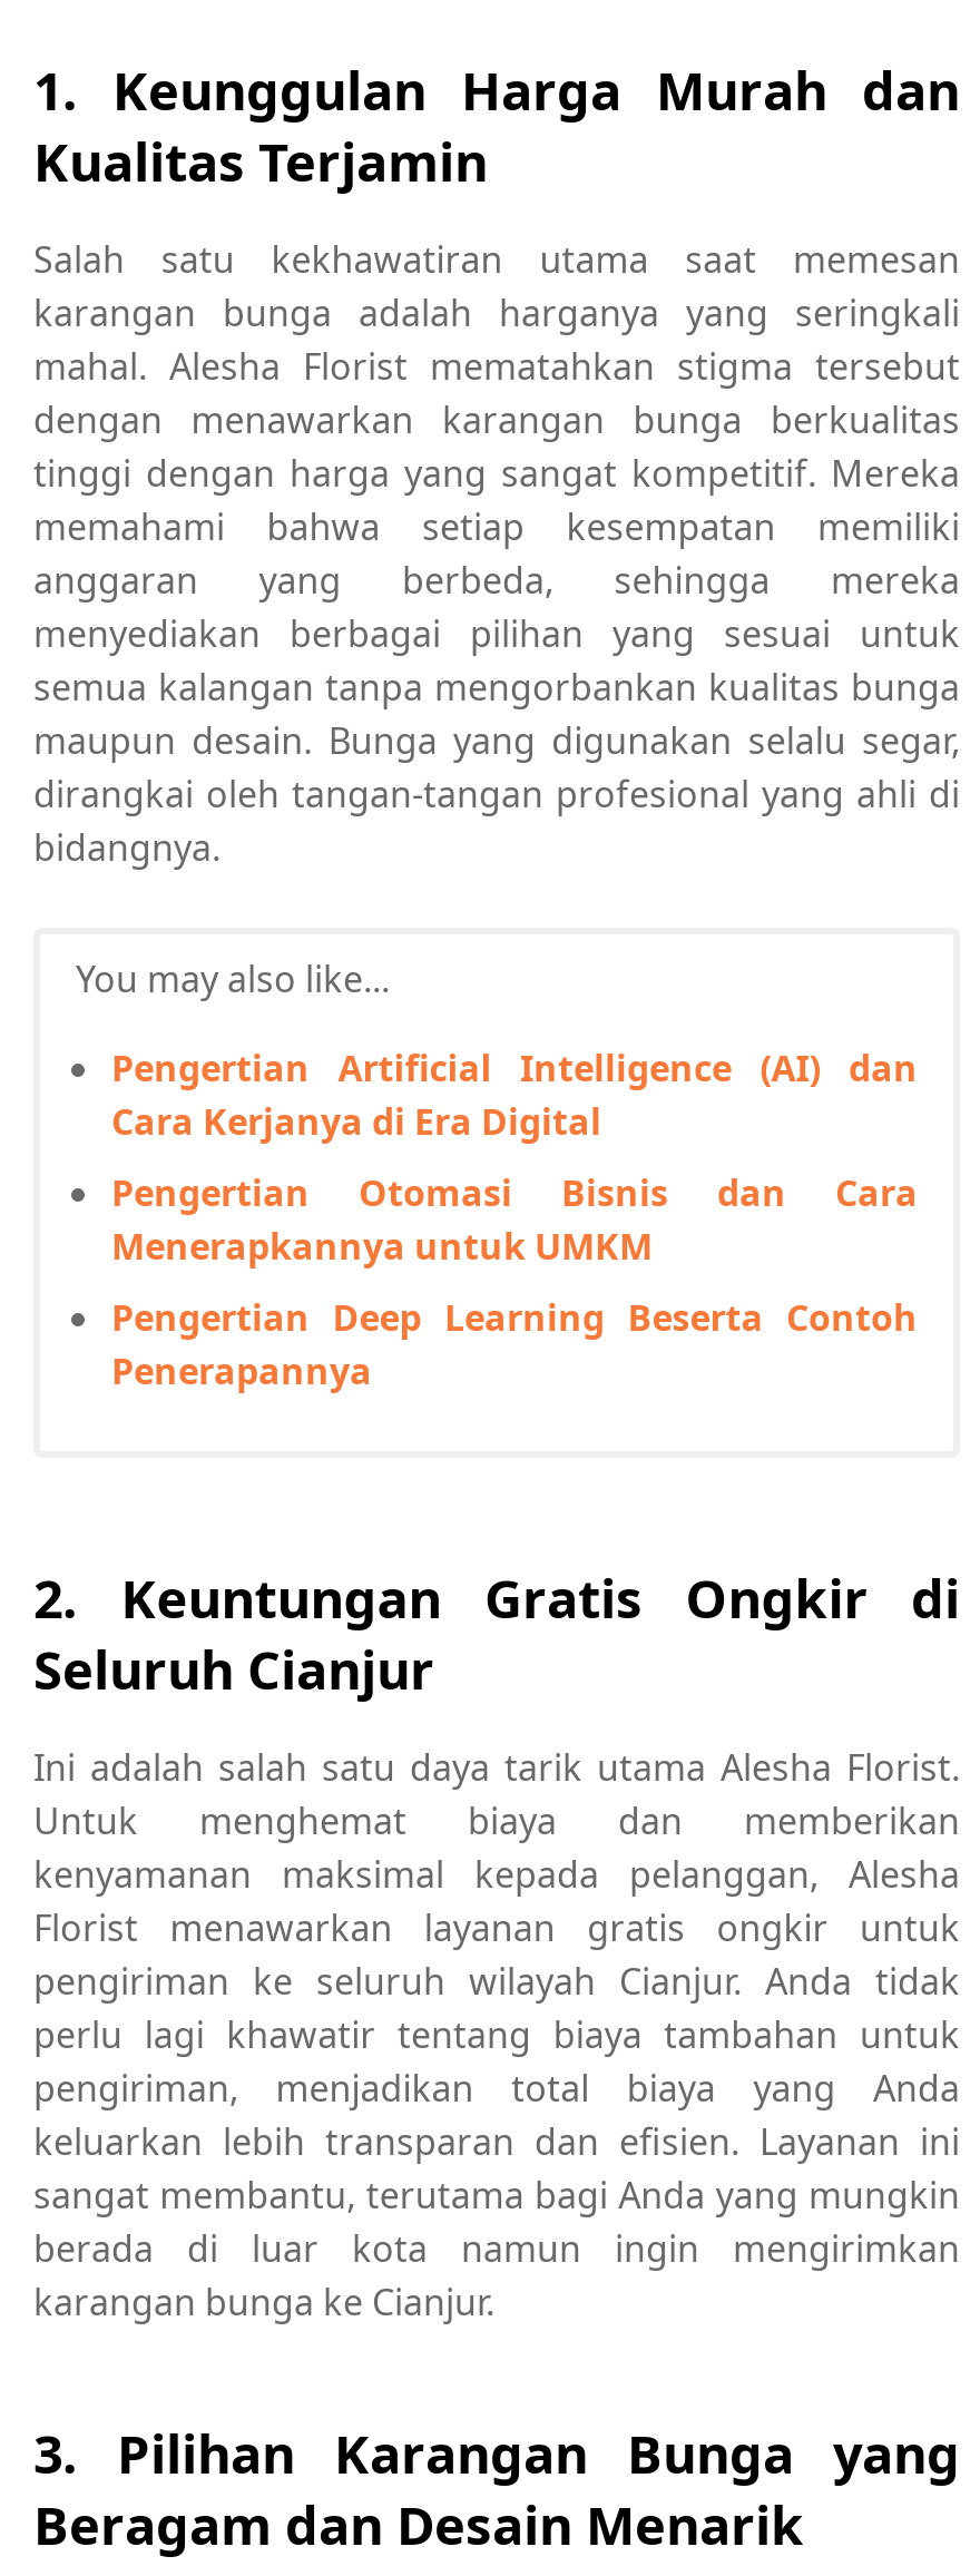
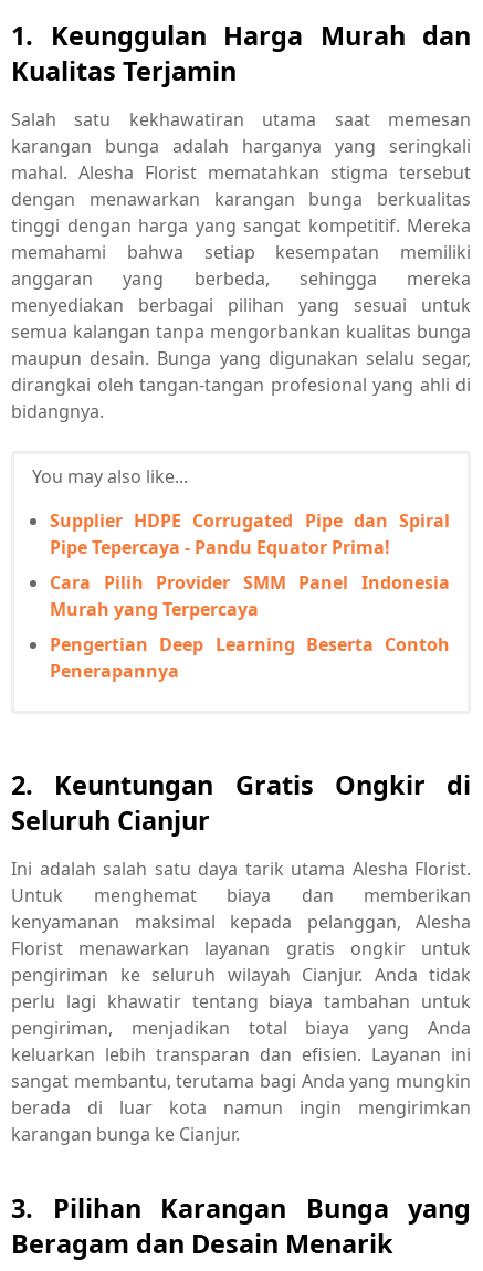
[111,1044,918,1146] Pengertian Artificial Intelligence (AI) dan | Cara Kerjanya di Era Digital -> [50,509,450,559] Supplier HDPE Corrugated Pipe dan Spiral | Pipe Tepercaya - Pandu Equator Prima!
[111,1169,918,1271] Pengertian Otomasi Bisnis dan Cara | Menerapkannya untuk UMKM -> [50,571,450,621] Cara Pilih Provider SMM Panel Indonesia | Murah yang Terpercaya

